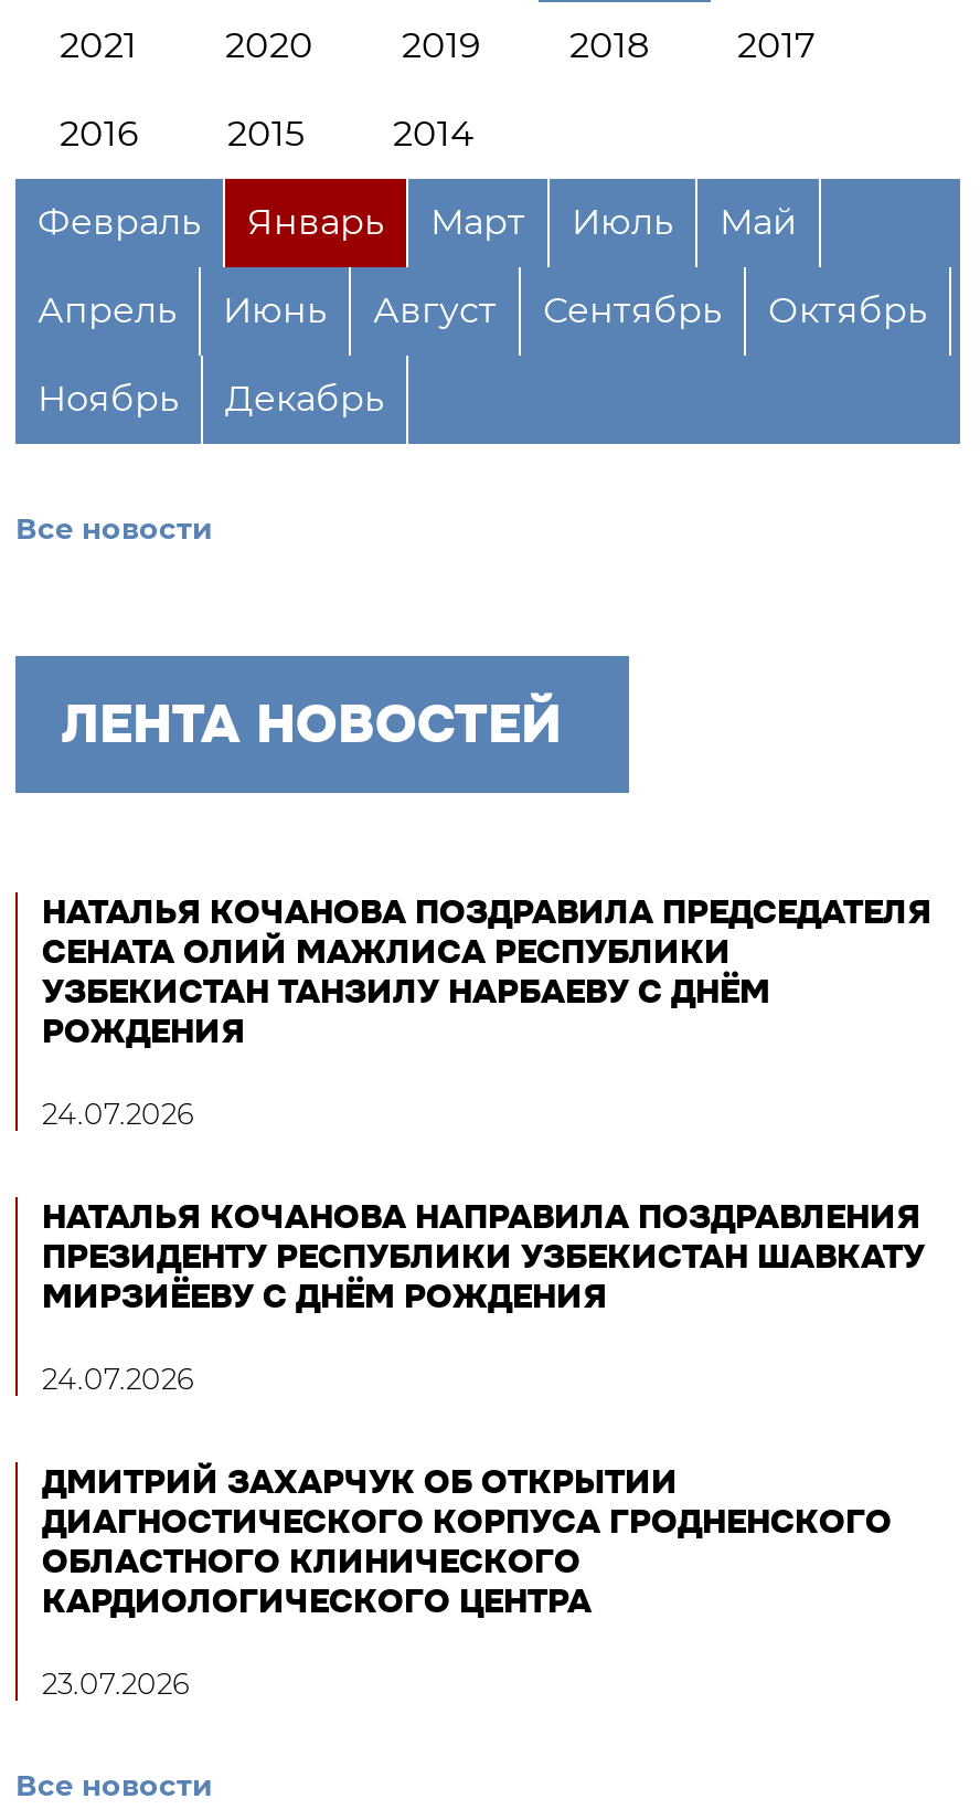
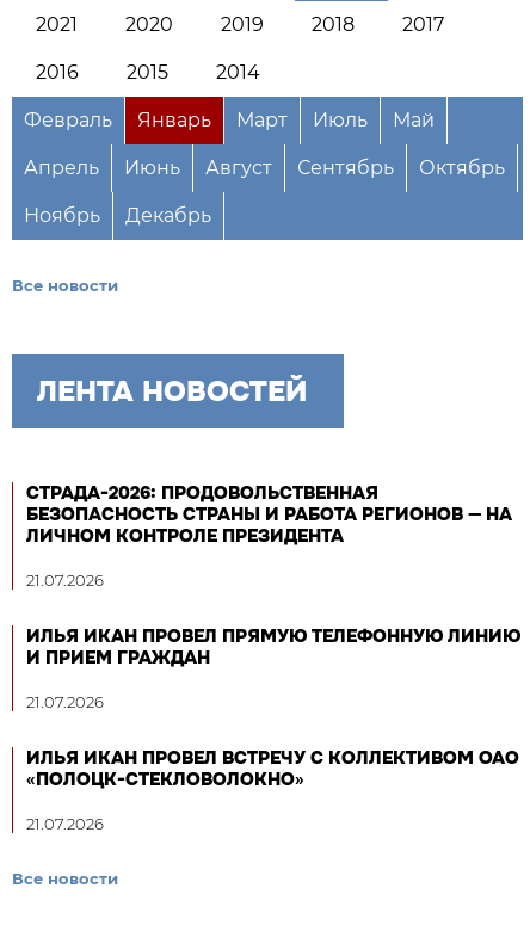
[42,890,931,1053] НАТАЛЬЯ КОЧАНОВА ПОЗДРАВИЛА ПРЕДСЕДАТЕЛЯ | СЕНАТА ОЛИЙ МАЖЛИСА РЕСПУБЛИКИ | УЗБЕКИСТАН ТАНЗИЛУ НАРБАЕВУ С ДНЁМ | РОЖДЕНИЯ -> [26,481,512,548] СТРАДА-2026: ПРОДОВОЛЬСТВЕННАЯ | БЕЗОПАСНОСТЬ СТРАНЫ И РАБОТА РЕГИОНОВ — НА | ЛИЧНОМ КОНТРОЛЕ ПРЕЗИДЕНТА
[42,1095,194,1130] 24.07.2026 -> [26,570,104,589] 21.07.2026
[42,1194,925,1318] НАТАЛЬЯ КОЧАНОВА НАПРАВИЛА ПОЗДРАВЛЕНИЯ | ПРЕЗИДЕНТУ РЕСПУБЛИКИ УЗБЕКИСТАН ШАВКАТУ | МИРЗИЁЕВУ С ДНЁМ РОЖДЕНИЯ -> [26,624,520,669] ИЛЬЯ ИКАН ПРОВЕЛ ПРЯМУЮ ТЕЛЕФОННУЮ ЛИНИЮ | И ПРИЕМ ГРАЖДАН
[42,1360,194,1395] 24.07.2026 -> [26,692,104,711] 21.07.2026
[42,1460,892,1623] ДМИТРИЙ ЗАХАРЧУК ОБ ОТКРЫТИИ | ДИАГНОСТИЧЕСКОГО КОРПУСА ГРОДНЕНСКОГО | ОБЛАСТНОГО КЛИНИЧЕСКОГО | КАРДИОЛОГИЧЕСКОГО ЦЕНТРА -> [26,746,519,791] ИЛЬЯ ИКАН ПРОВЕЛ ВСТРЕЧУ С КОЛЛЕКТИВОМ ОАО | «ПОЛОЦК-СТЕКЛОВОЛОКНО»
[42,1665,190,1700] 23.07.2026 -> [26,814,104,833] 21.07.2026

